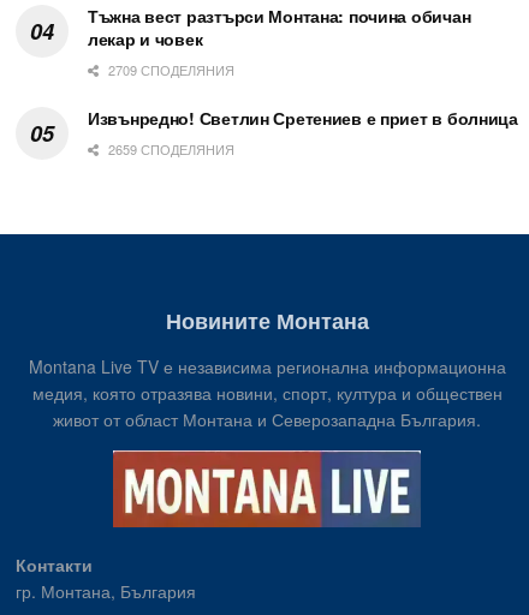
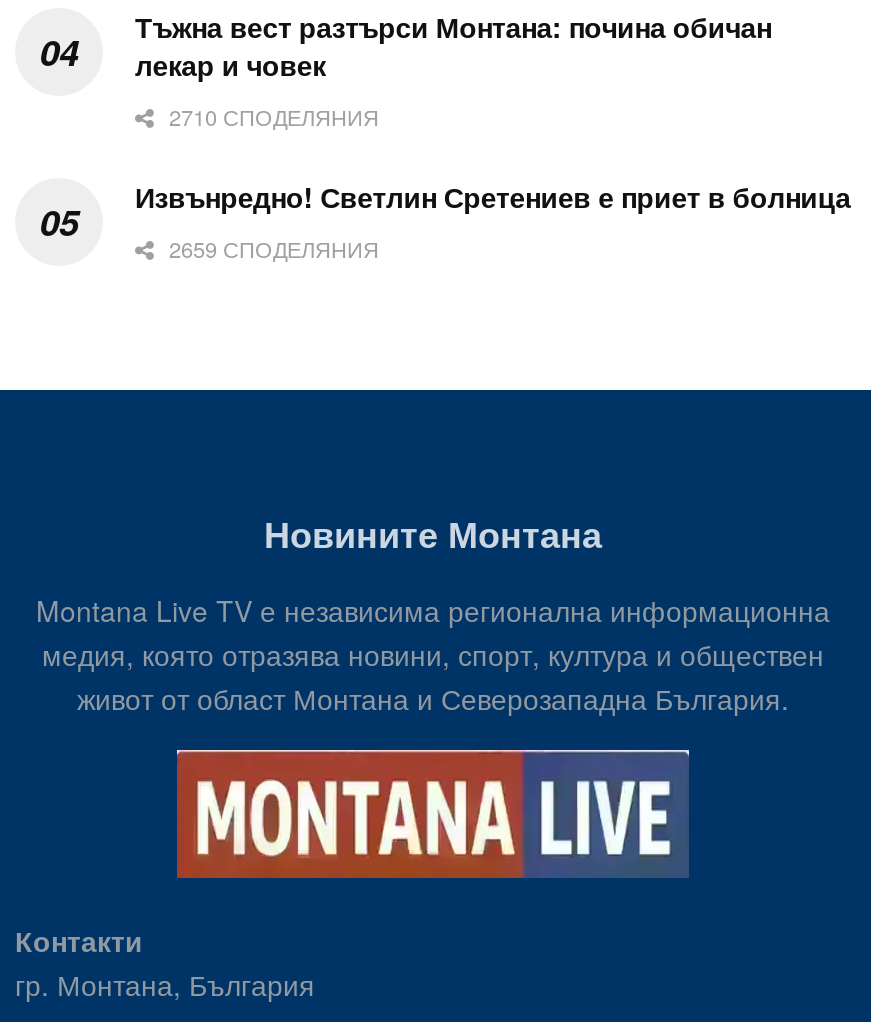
[105,60,234,79] 2709 СПОДЕЛЯНИЯ -> [163,100,379,132] 2710 СПОДЕЛЯНИЯ

